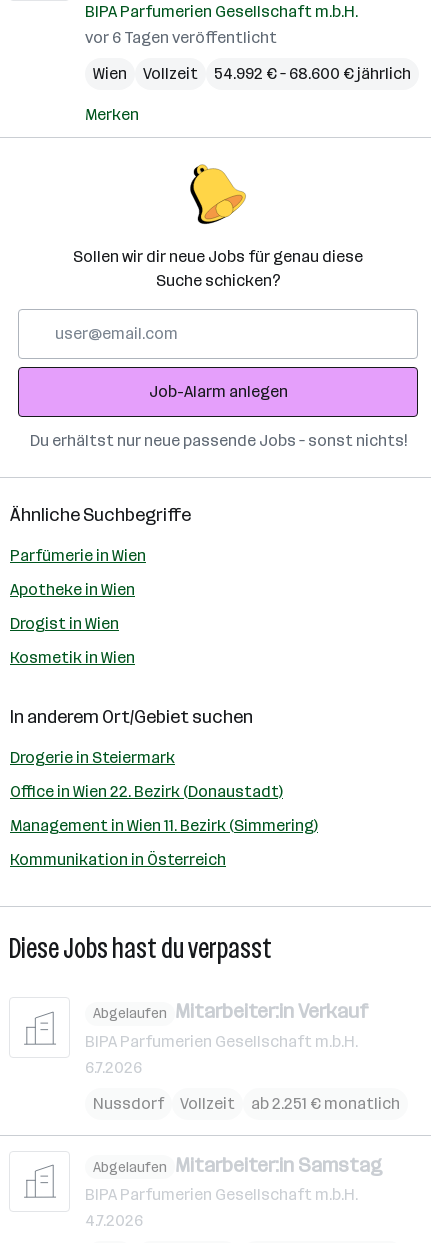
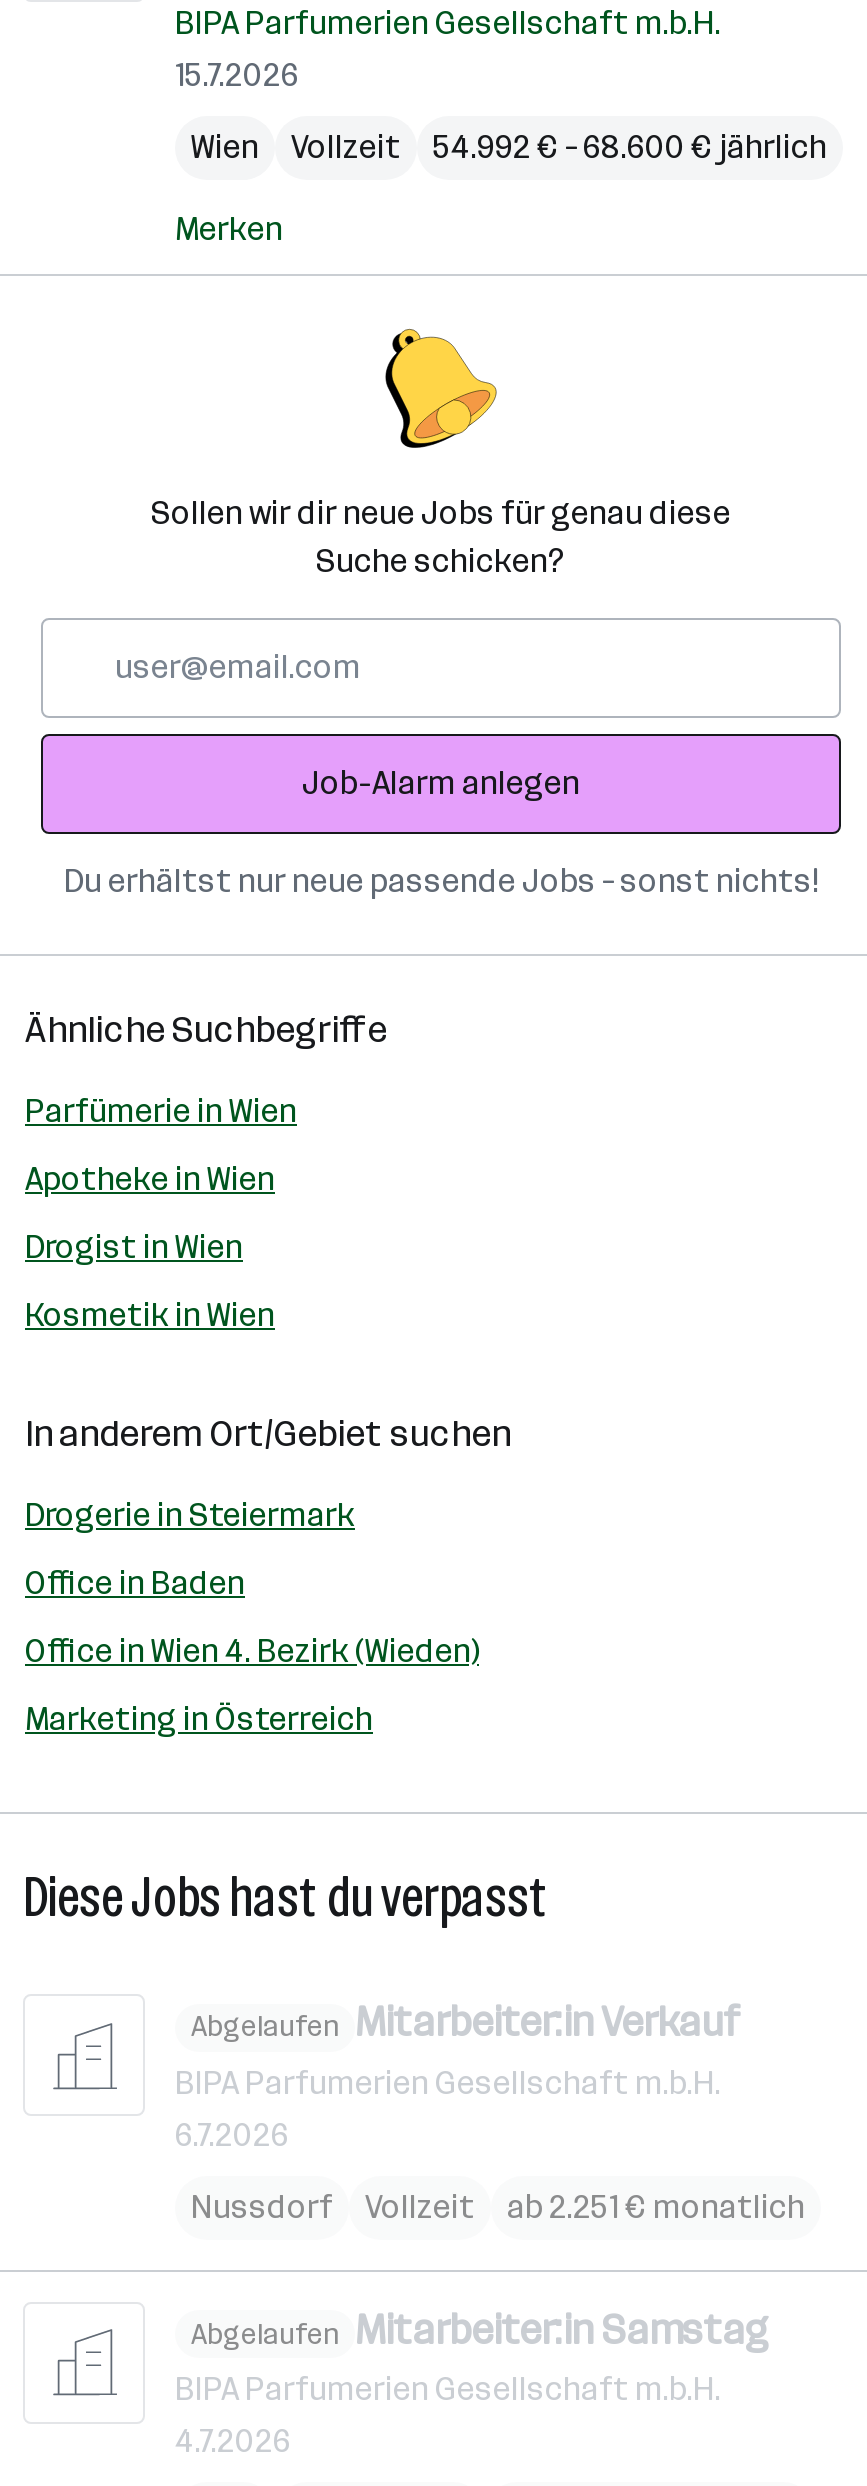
[85,28,277,47] vor 6 Tagen veröffentlicht -> [175,56,299,94] 15.7.2026
[10,782,283,801] Office in Wien 22. Bezirk (Donaustadt) -> [25,1564,245,1602] Office in Baden
[10,816,318,835] Management in Wien 11. Bezirk (Simmering) -> [25,1632,479,1670] Office in Wien 4. Bezirk (Wieden)
[10,850,226,869] Kommunikation in Österreich -> [25,1700,373,1738] Marketing in Österreich

